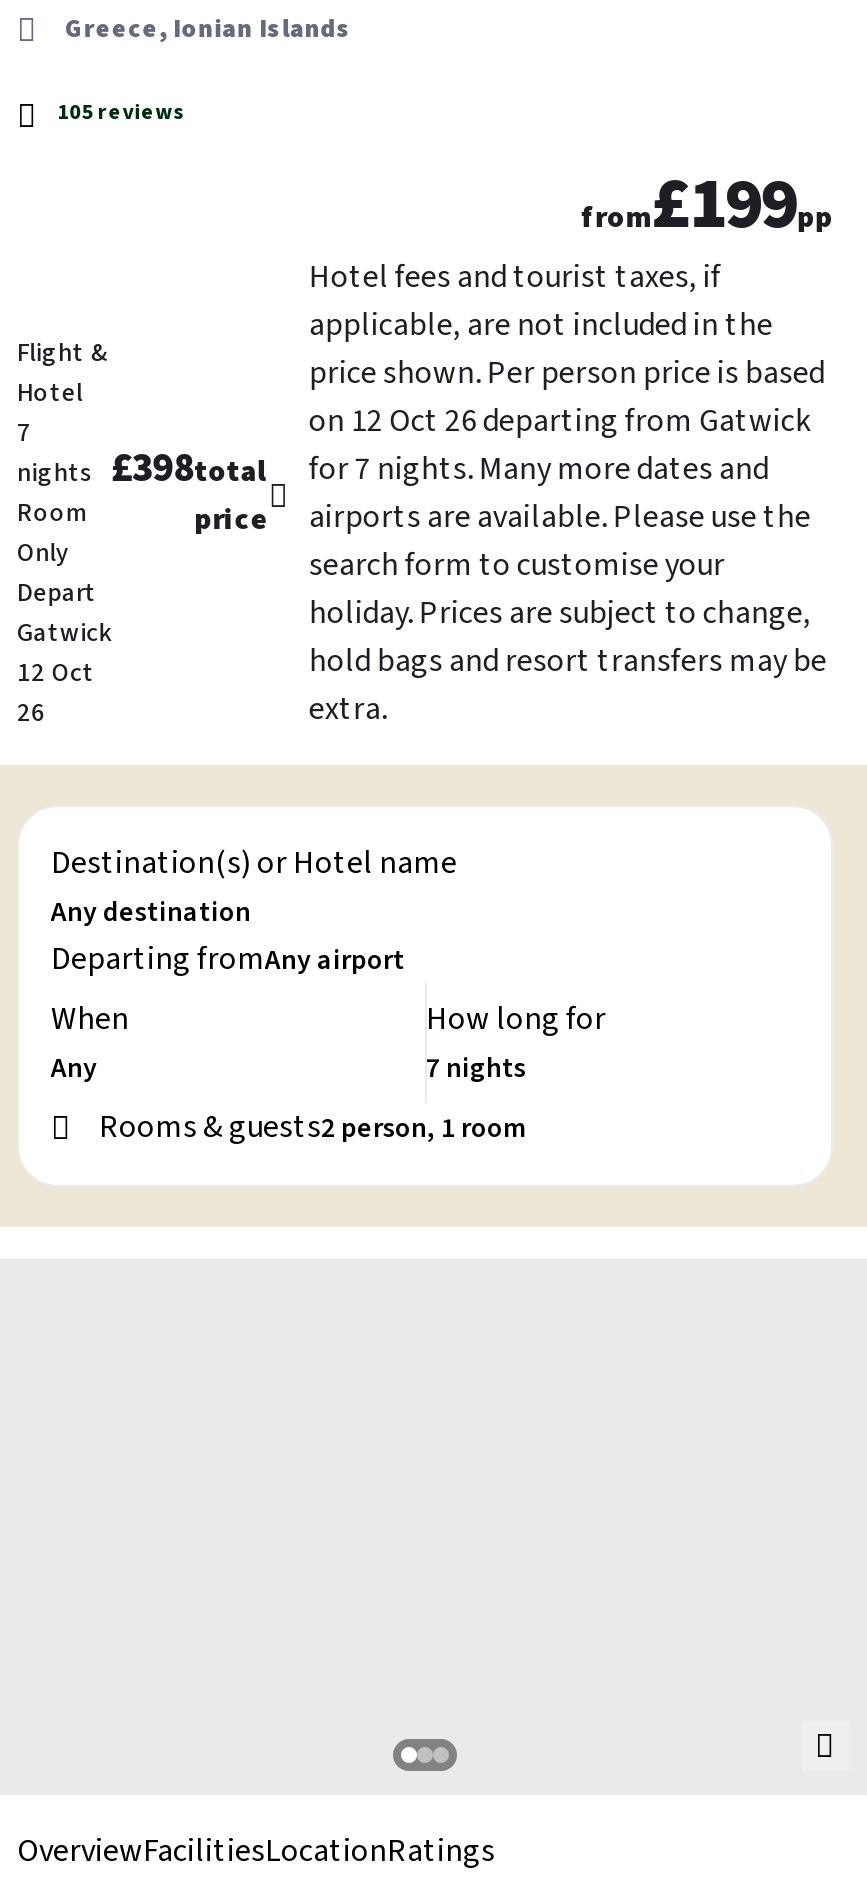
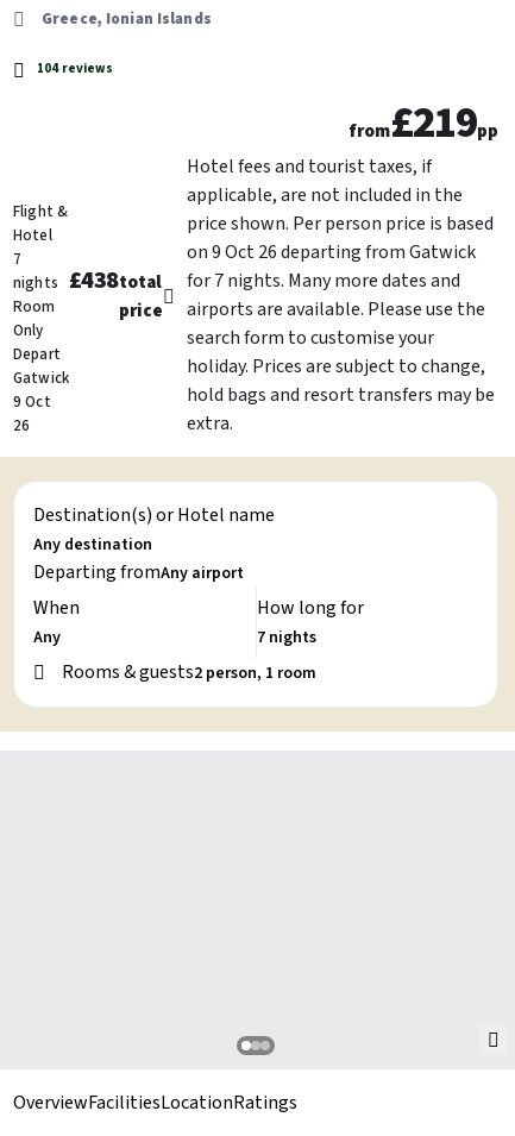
[57,97,186,127] 105 reviews -> [37,60,113,77] 104 reviews
[581,153,833,255] from£199pp -> [348,93,498,154] from£219pp
[309,399,811,443] on 12 Oct 26 departing from Gatwick -> [187,239,476,265] on 9 Oct 26 departing from Gatwick
[17,441,769,497] nights £398total for 7 nights. Many more dates and -> [13,264,460,298] nights £438total for 7 nights. Many more dates and
[17,655,95,691] 12 Oct -> [13,391,51,413] 9 Oct

